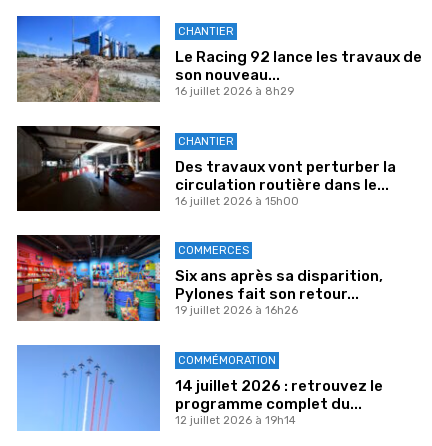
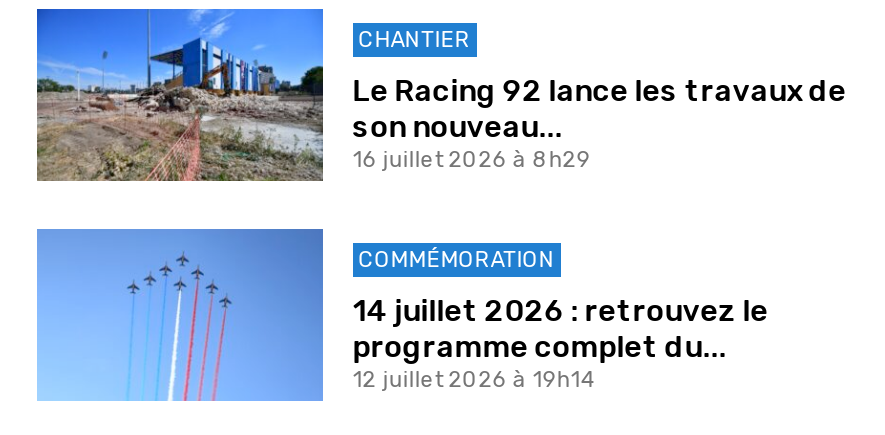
[16,125,396,212] [image] | CHANTIER | Des travaux vont perturber la | circulation routière dans le... | 16 juillet 2026 à 15h00 -> none
[16,234,383,322] [image] | COMMERCES | Six ans après sa disparition, | Pylones fait son retour... | 19 juillet 2026 à 16h26 -> none

